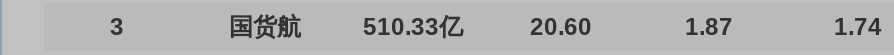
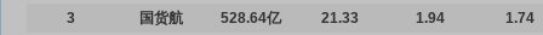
[363,13,463,41] 510.33亿 -> [220,10,281,27] 528.64亿
[530,13,592,41] 20.60 -> [321,10,359,27] 21.33
[685,13,733,41] 1.87 -> [415,10,444,27] 1.94

